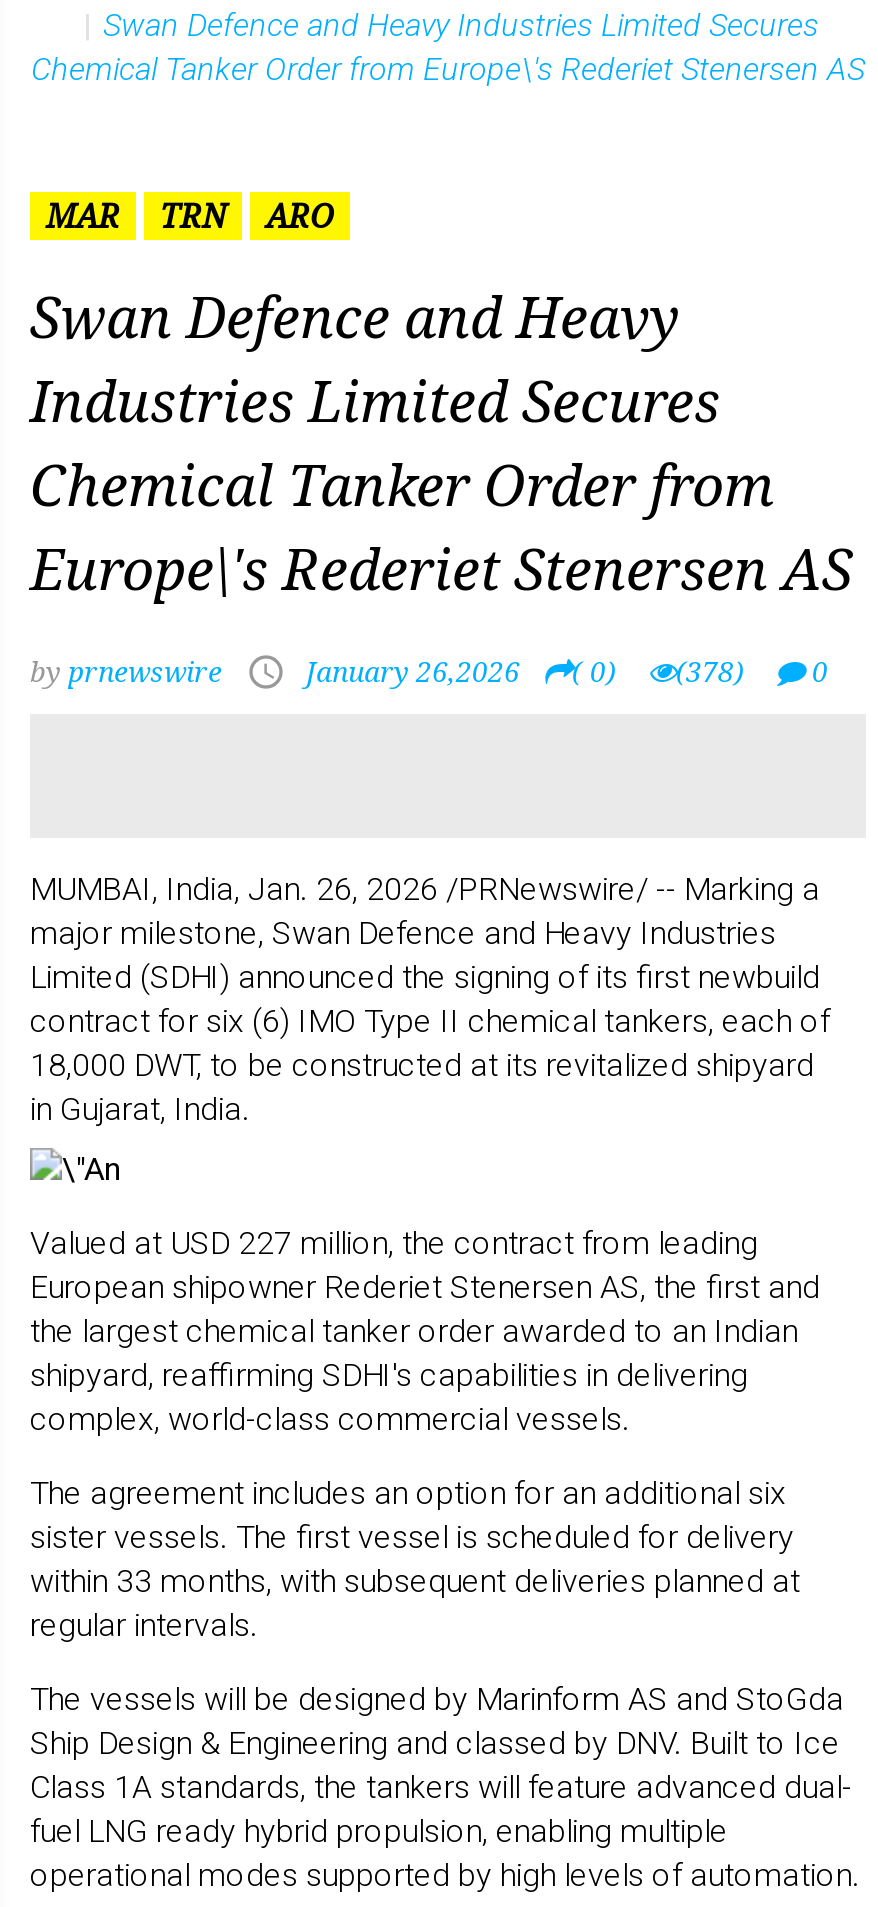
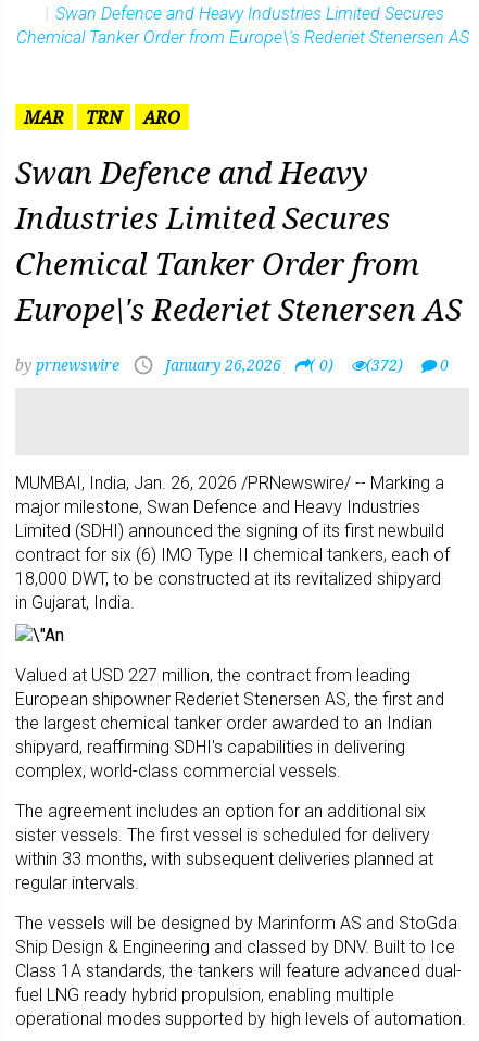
[306,652,828,690] January 26,2026 ( 0) (378) 0 -> [165,354,449,375] January 26,2026 ( 0) (372) 0

